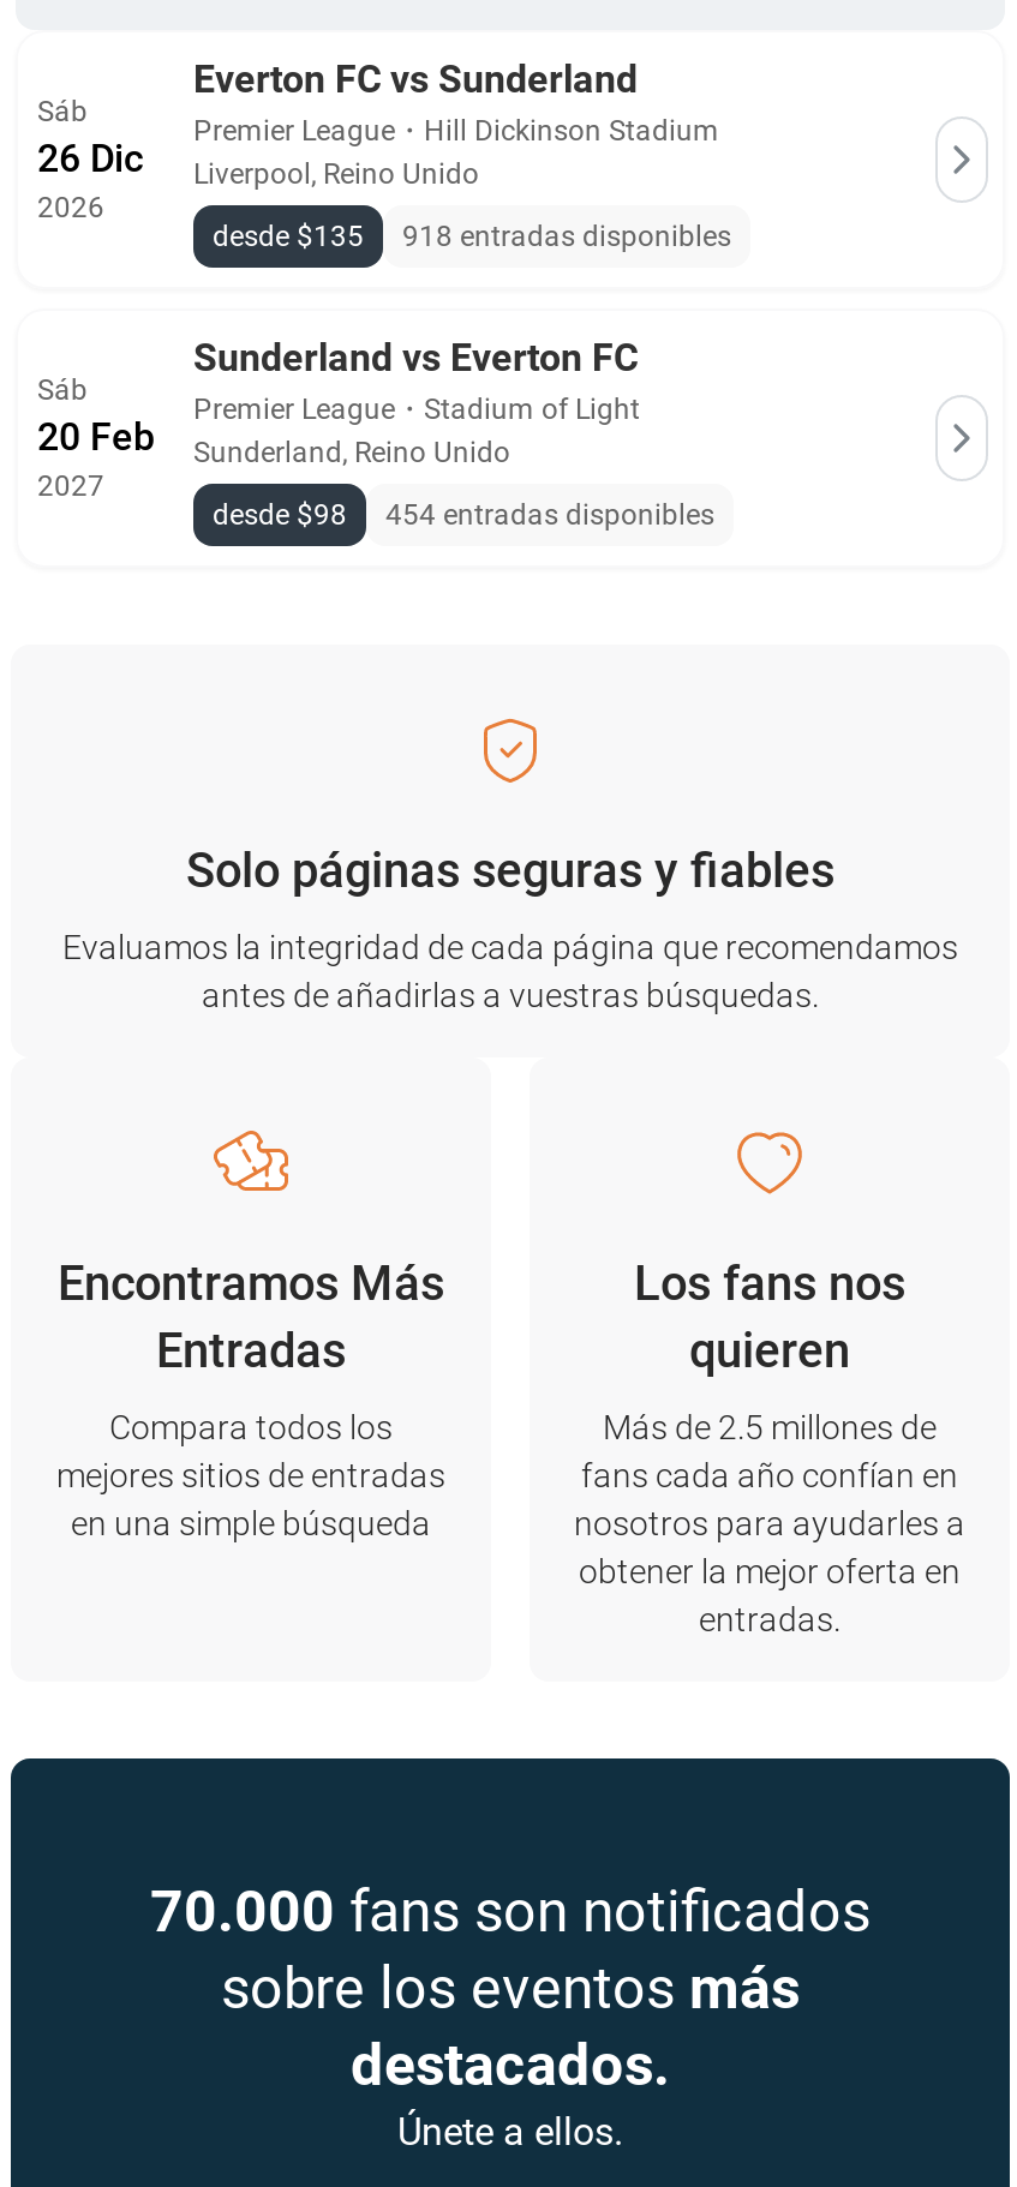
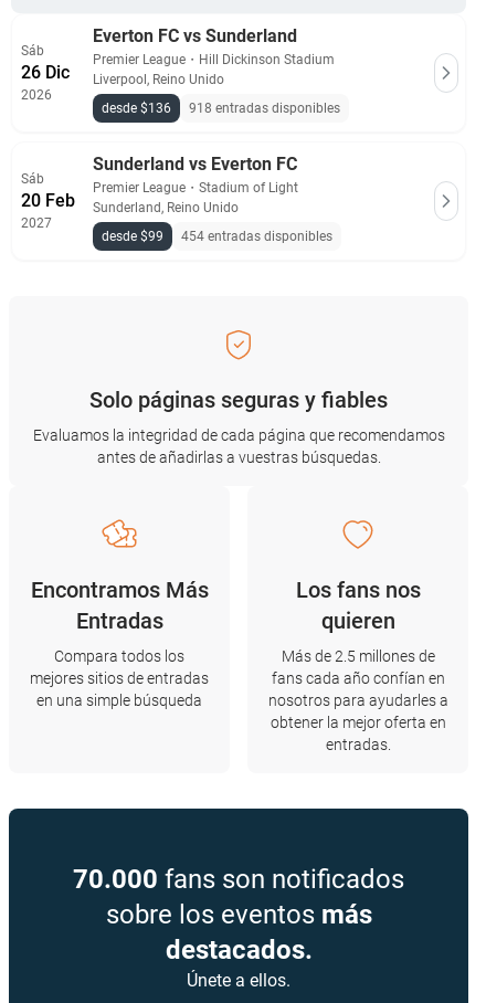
[213,220,731,253] desde $135 918 entradas disponibles -> [102,101,340,116] desde $136 918 entradas disponibles
[213,498,714,532] desde $98 454 entradas disponibles -> [102,229,332,244] desde $99 454 entradas disponibles

